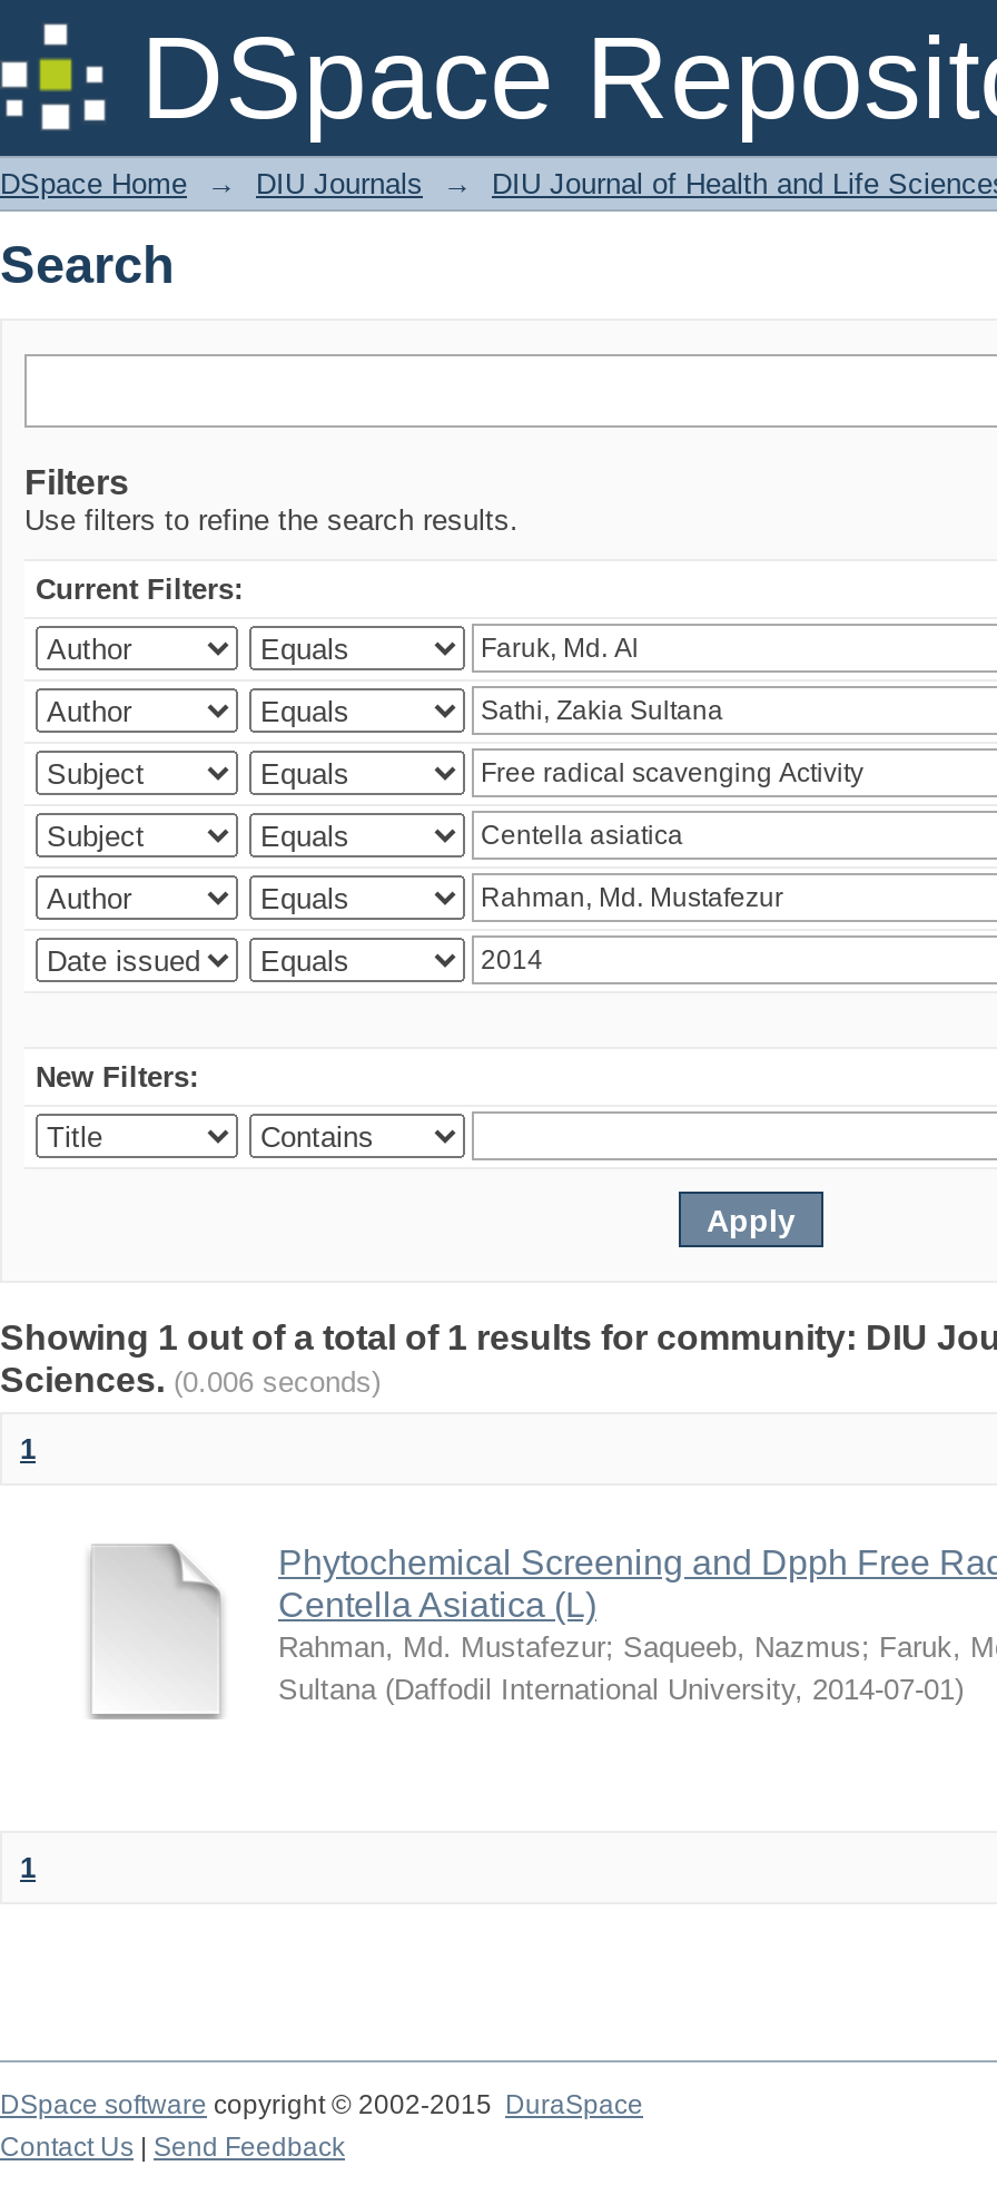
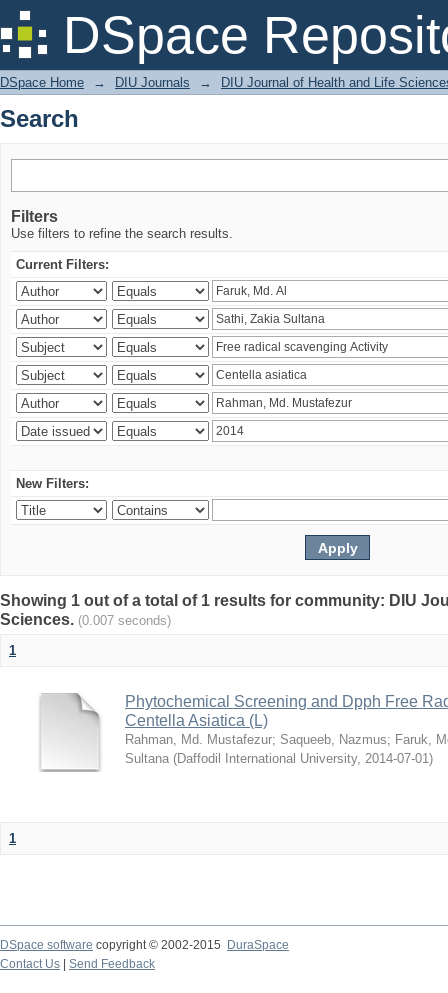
[0,1361,381,1399] Sciences. (0.006 seconds) -> [0,611,171,628] Sciences. (0.007 seconds)

